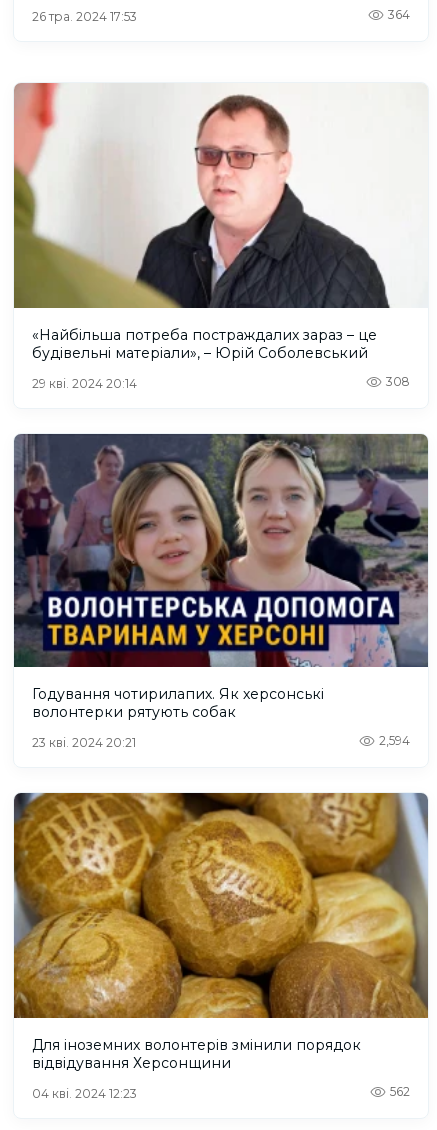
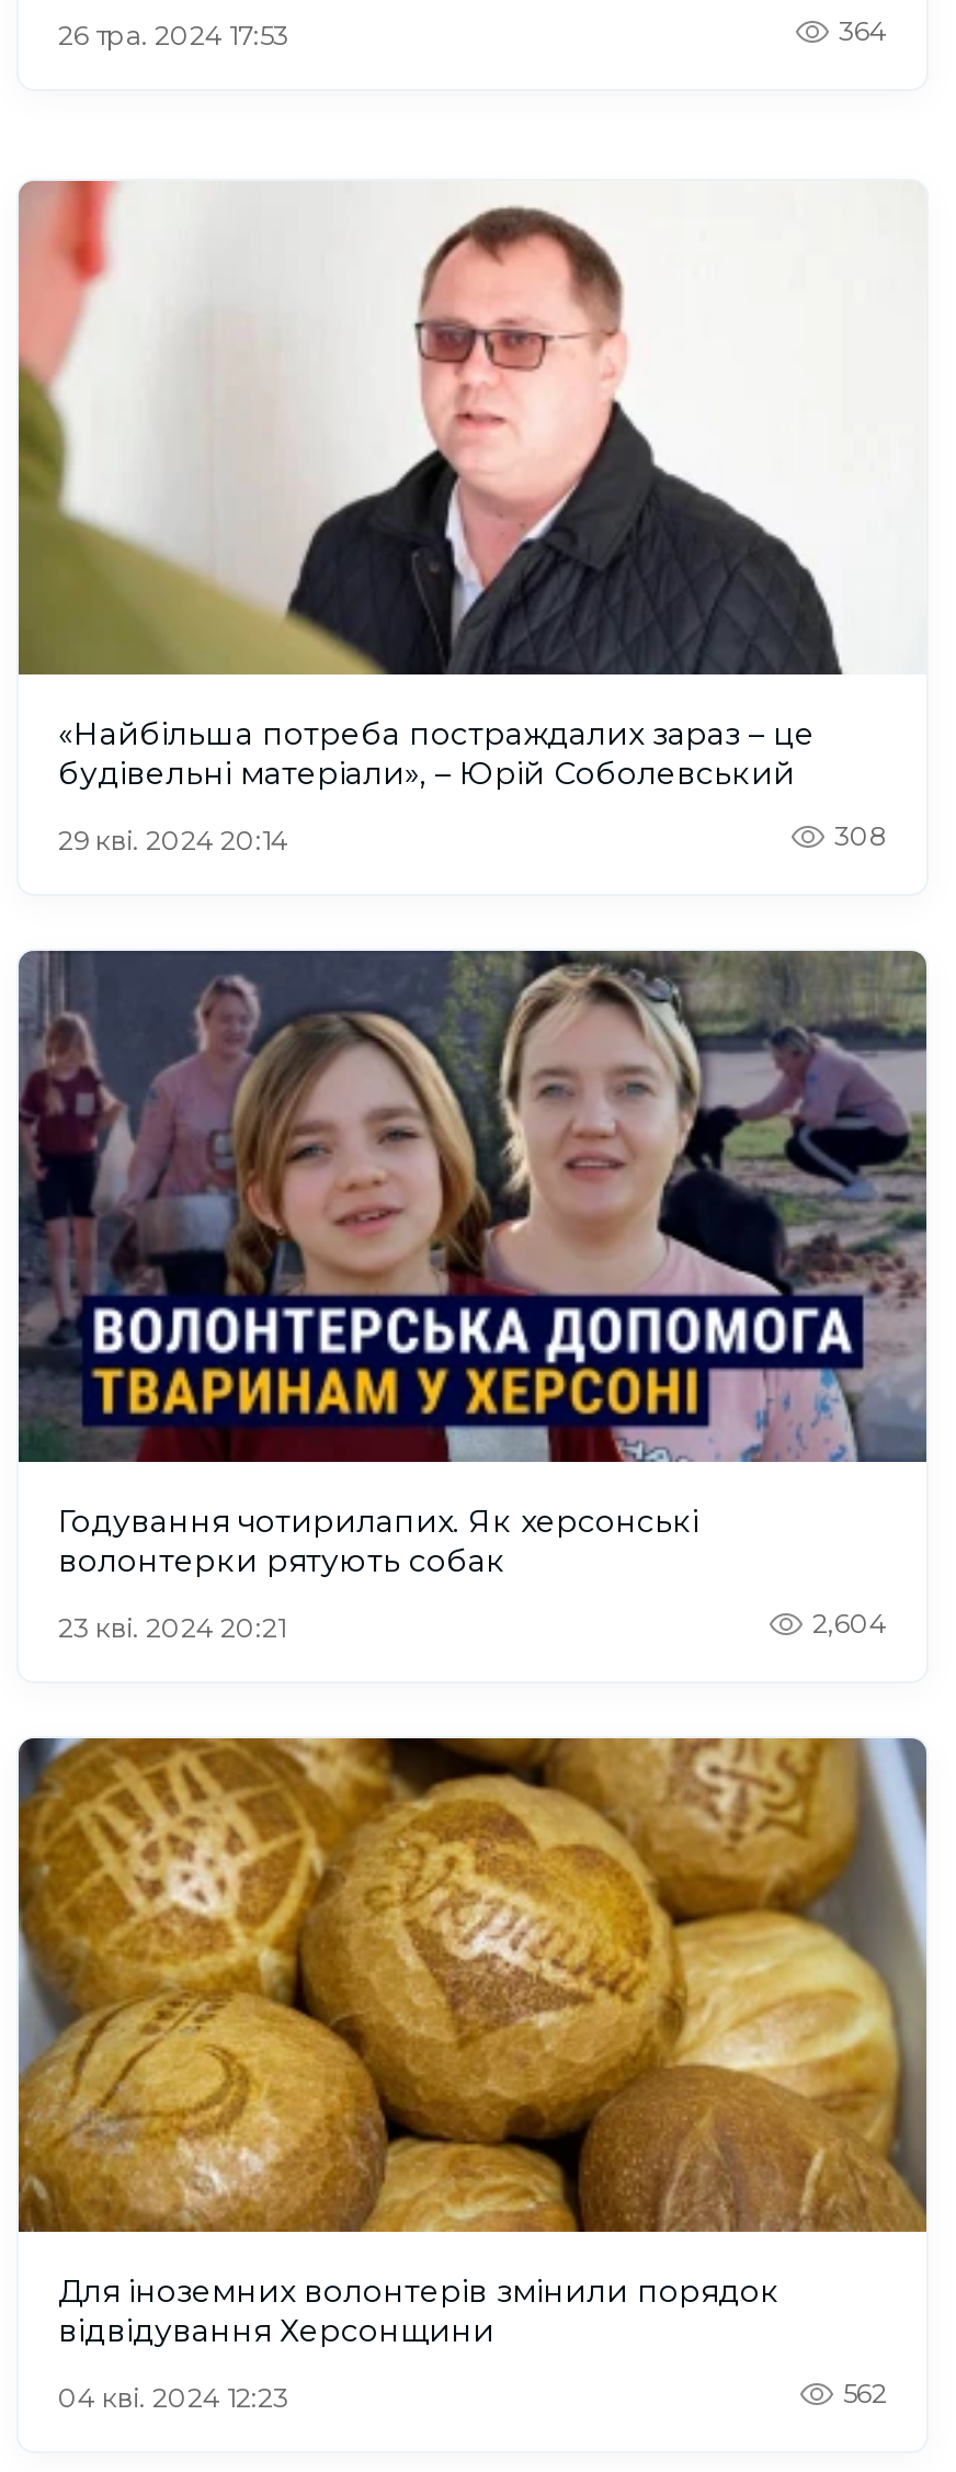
[379,733,410,748] 2,594 -> [812,1607,887,1640] 2,604

